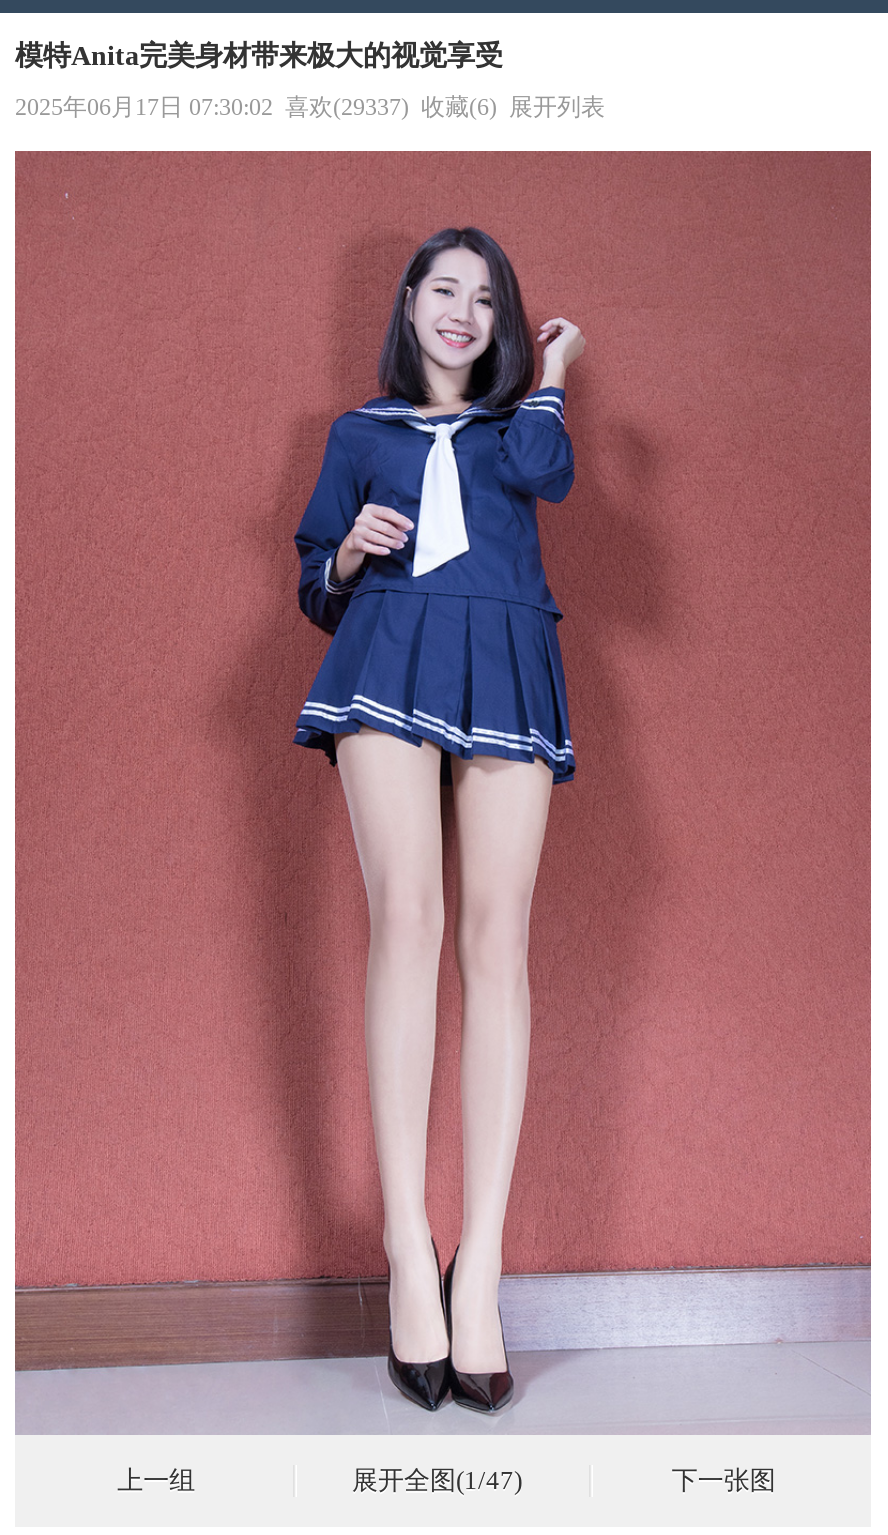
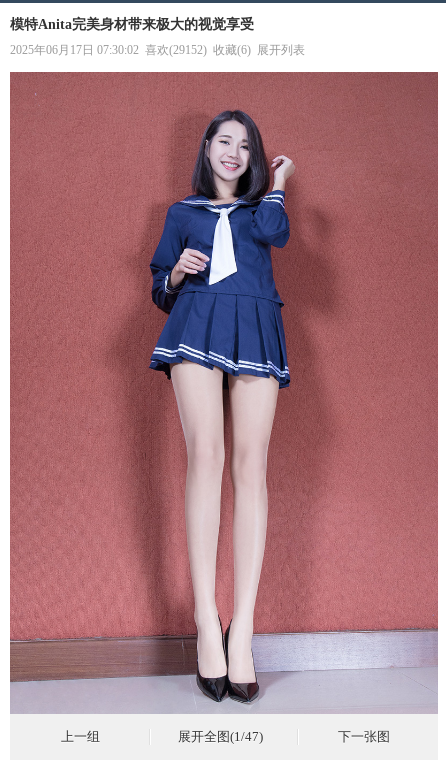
[15,93,605,121] 2025年06月17日 07:30:02 喜欢(29337) 收藏(6) 展开列表 -> [10,43,305,57] 2025年06月17日 07:30:02 喜欢(29152) 收藏(6) 展开列表

